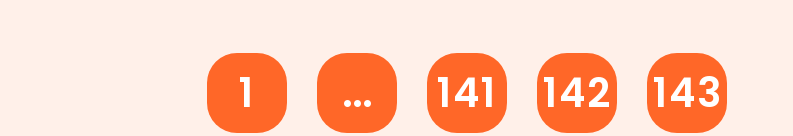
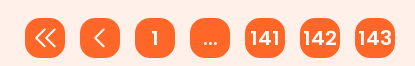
none -> [24,17,66,59] [image]
none -> [79,17,121,59] [image]

